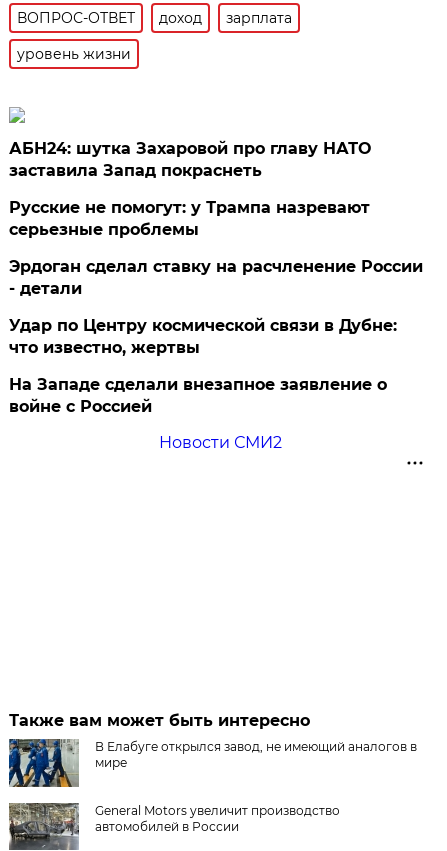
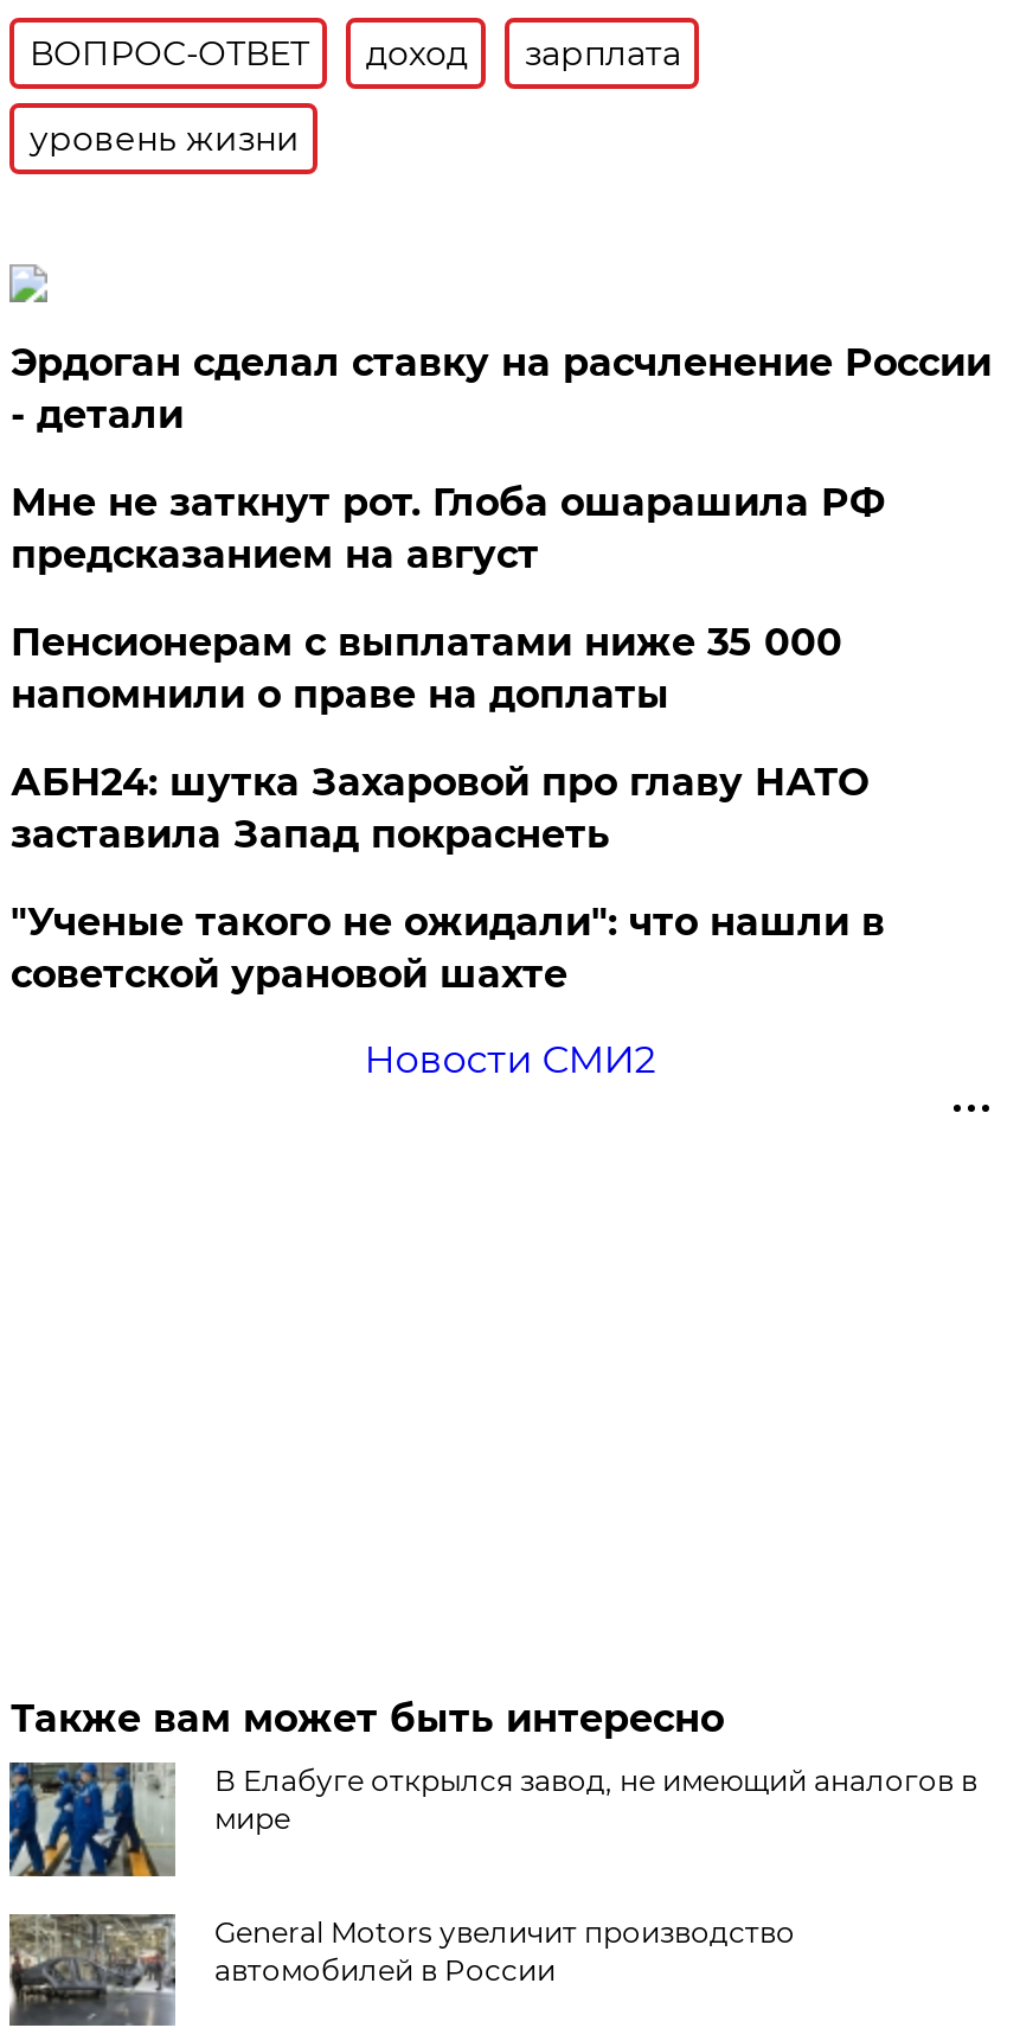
none -> [10,480,885,717] Мне не заткнут рот. Глоба ошарашила РФ | предсказанием на август | Пенсионерам с выплатами ниже 35 000 | напомнили о праве на доплаты
moved [9,139,371,180] -> [10,760,868,857]: АБН24: шутка Захаровой про главу НАТО | заставила Запад покраснеть
[9,198,397,416] Русские не помогут: у Трампа назревают | серьезные проблемы | Удар по Центру космической связи в Дубне: | что известно, жертвы | На Западе сделали внезапное заявление о | войне с Россией -> [10,900,885,997] "Ученые такого не ожидали": что нашли в | советской урановой шахте
moved [9,257,423,298] -> [10,340,991,437]: Эрдоган сделал ставку на расчленение России | - детали

